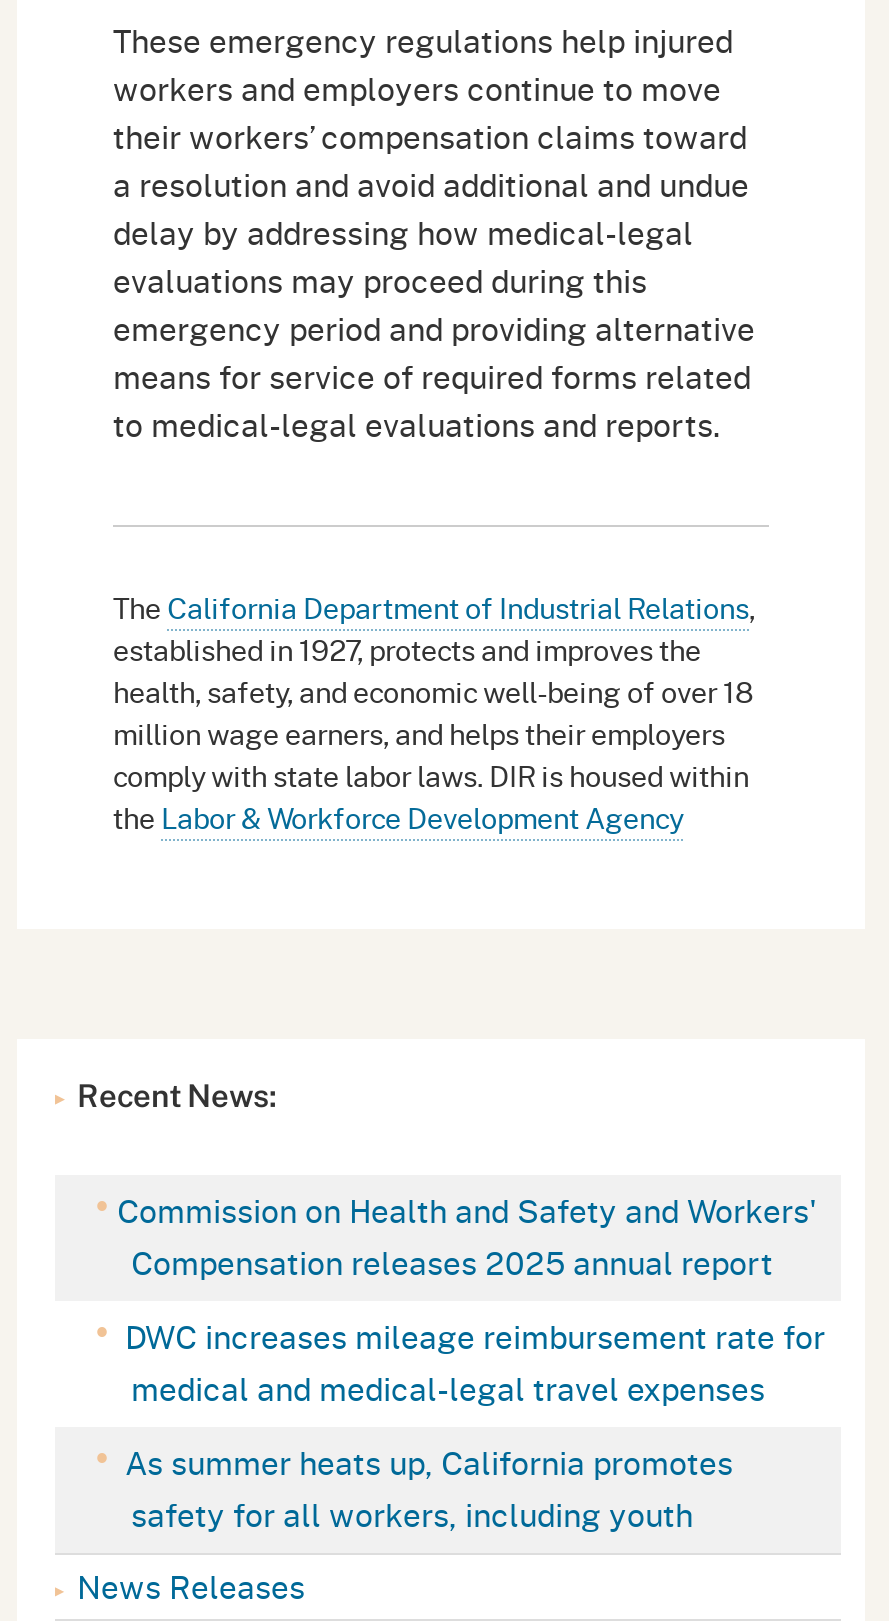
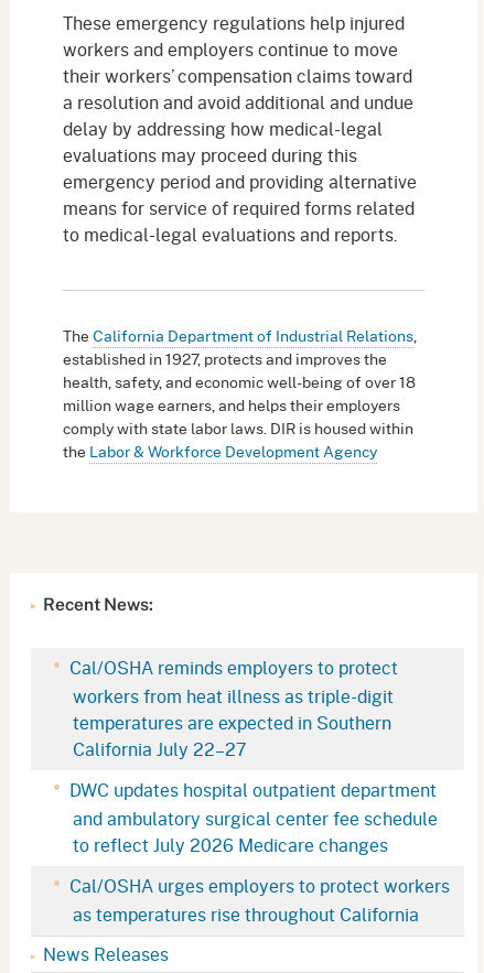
[117,1187,817,1285] Commission on Health and Safety and Workers' | Compensation releases 2025 annual report -> [65,654,398,761] Cal/OSHA reminds employers to protect | workers from heat illness as triple-digit | temperatures are expected in Southern | California July 22–27
[117,1313,825,1411] DWC increases mileage reimbursement rate for | medical and medical-legal travel expenses -> [65,777,438,857] DWC updates hospital outpatient department | and ambulatory surgical center fee schedule | to reflect July 2026 Medicare changes
[117,1439,733,1537] As summer heats up, California promotes | safety for all workers, including youth -> [65,873,450,926] Cal/OSHA urges employers to protect workers | as temperatures rise throughout California

